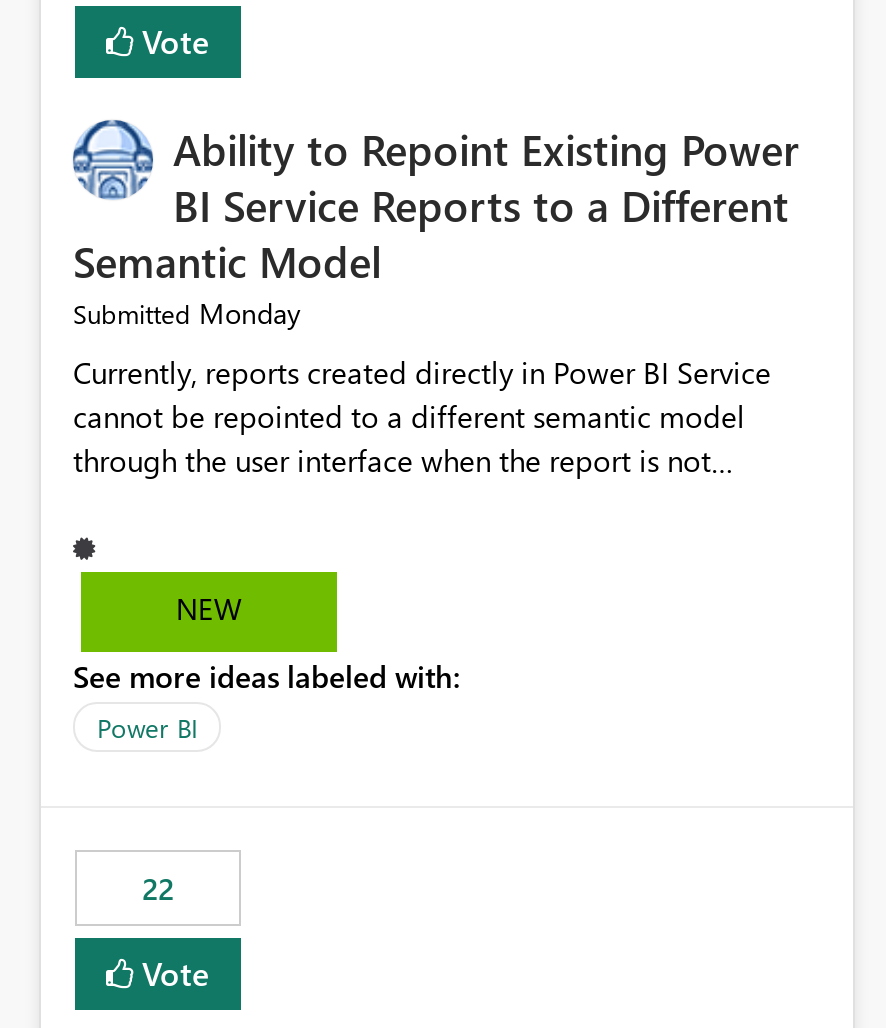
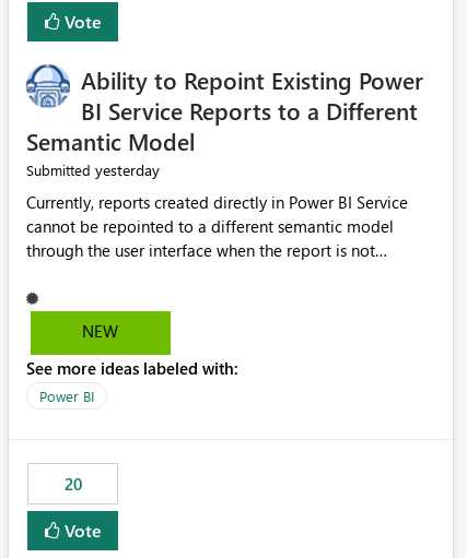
[73,295,301,333] Submitted Monday -> [26,160,160,181] Submitted yesterday
[142,869,174,909] 22 -> [64,473,81,495] 20

